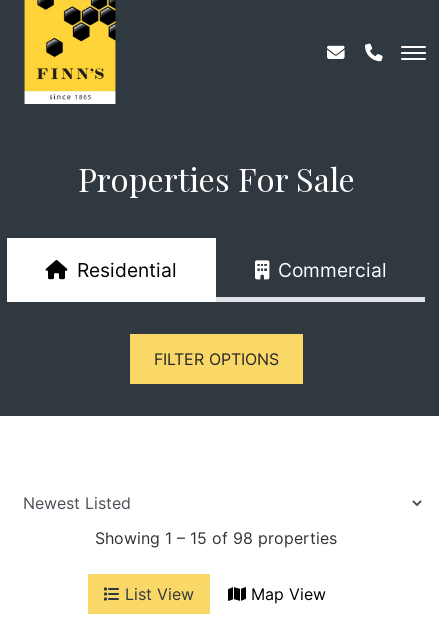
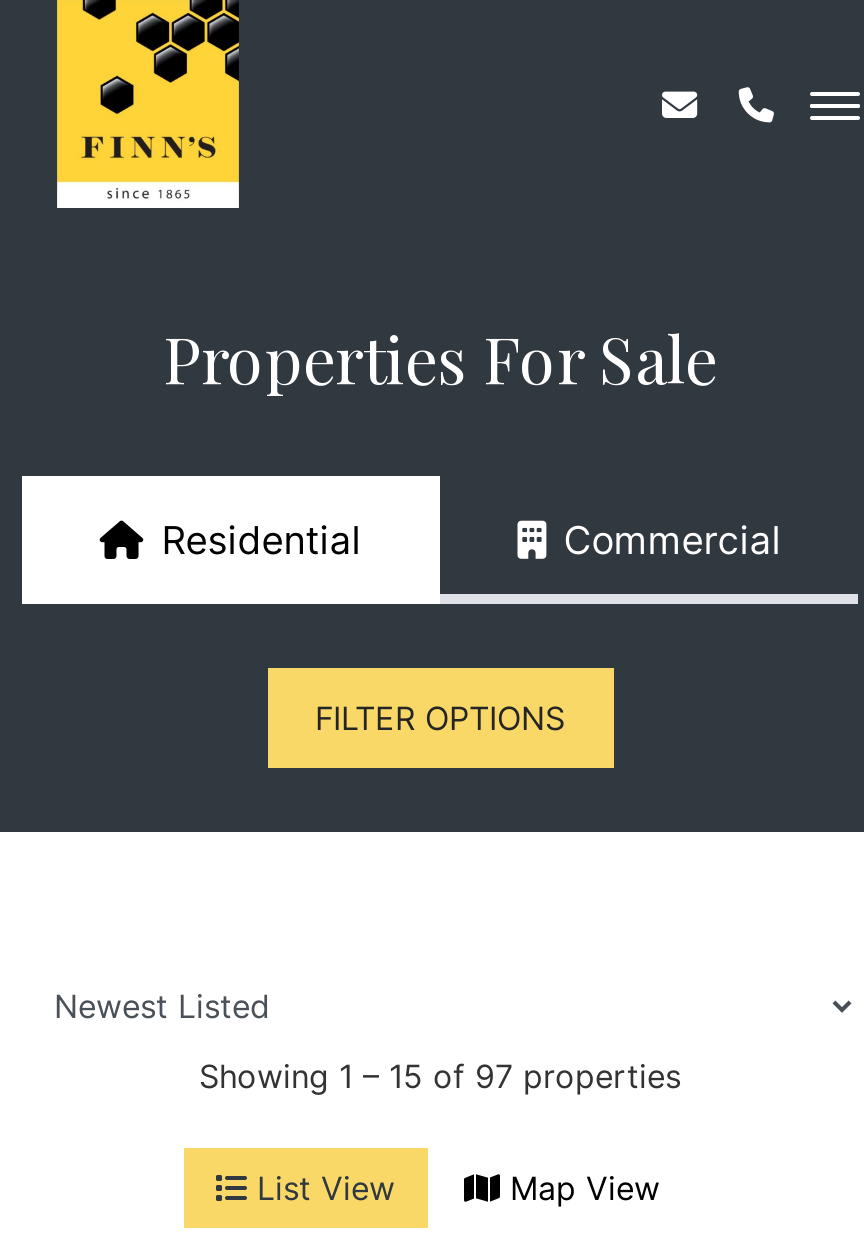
[95,528,337,548] Showing 1 – 15 of 98 properties -> [199,1055,681,1095] Showing 1 – 15 of 97 properties

